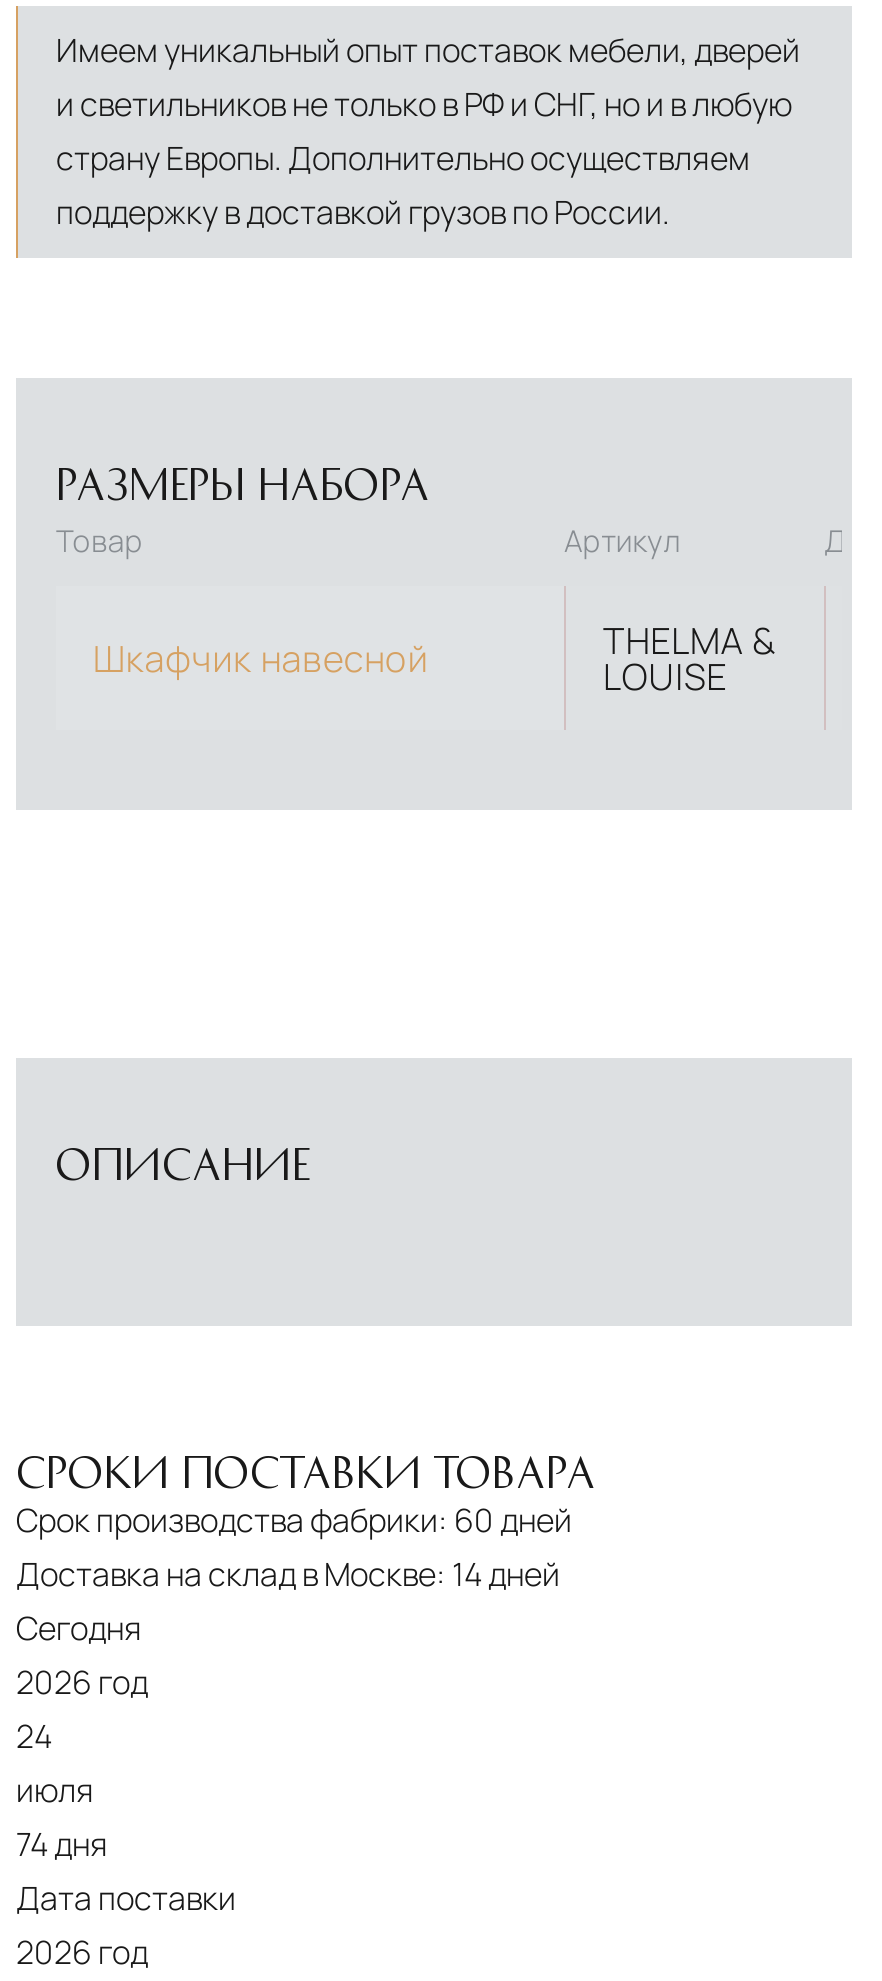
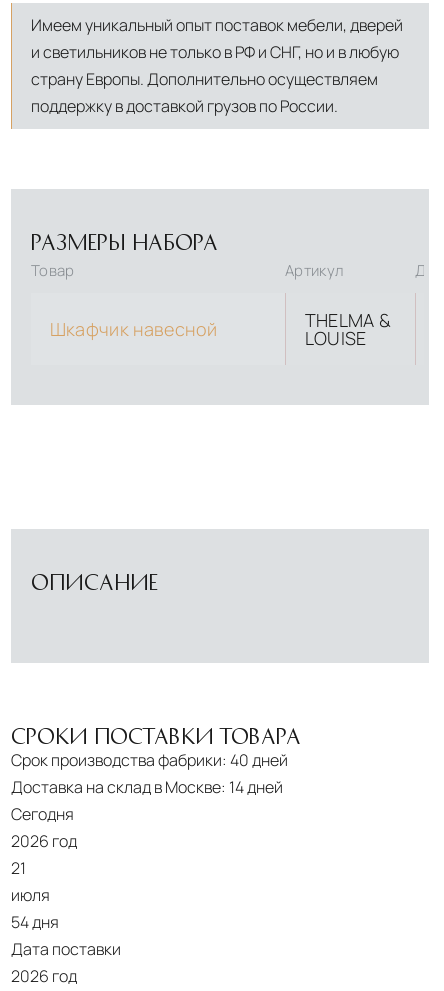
[16,1498,572,1542] Срок производства фабрики: 60 дней -> [11,749,288,771] Срок производства фабрики: 40 дней
[16,1714,52,1758] 24 -> [11,857,26,879] 21
[16,1822,108,1866] 74 дня -> [11,911,59,933] 54 дня

